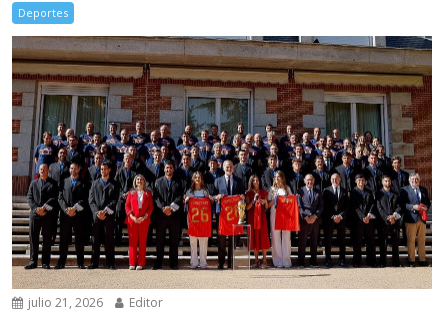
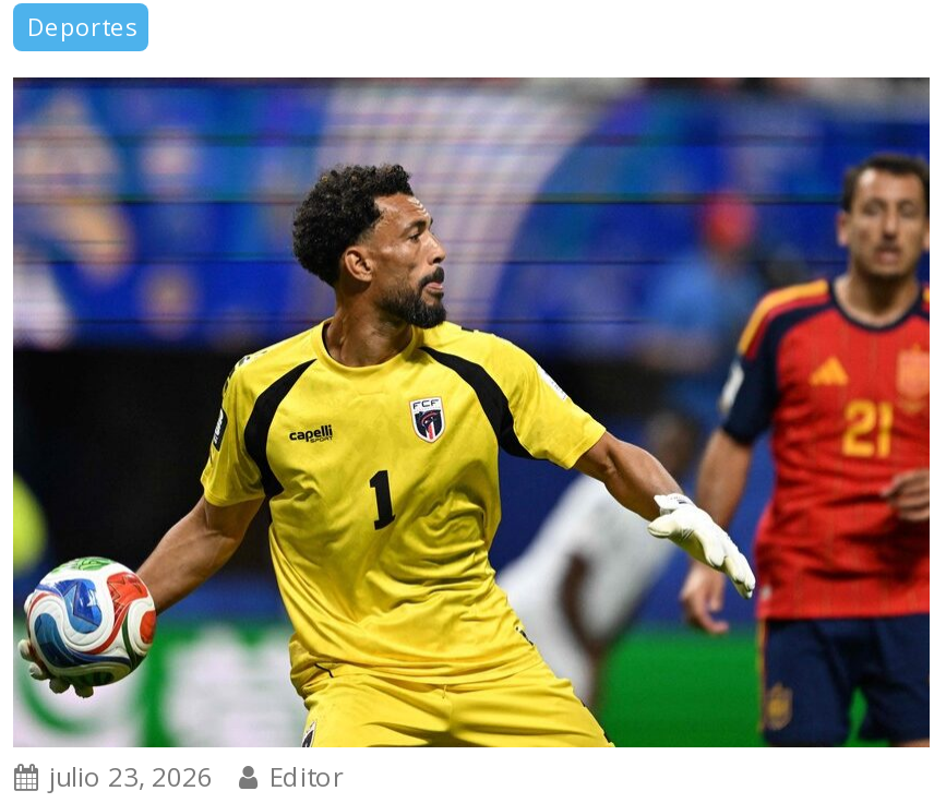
[11,35,433,311] [image] | julio 21, 2026 Editor -> [11,76,932,796] [image] | julio 23, 2026 Editor

